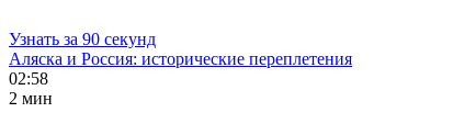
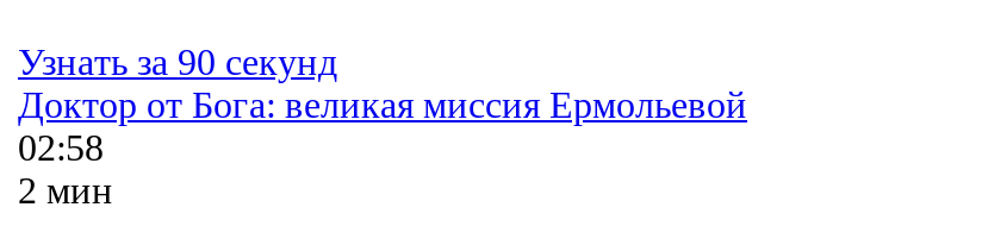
[9,49,352,68] Аляска и Россия: исторические переплетения -> [18,84,747,125] Доктор от Бога: великая миссия Ермольевой

